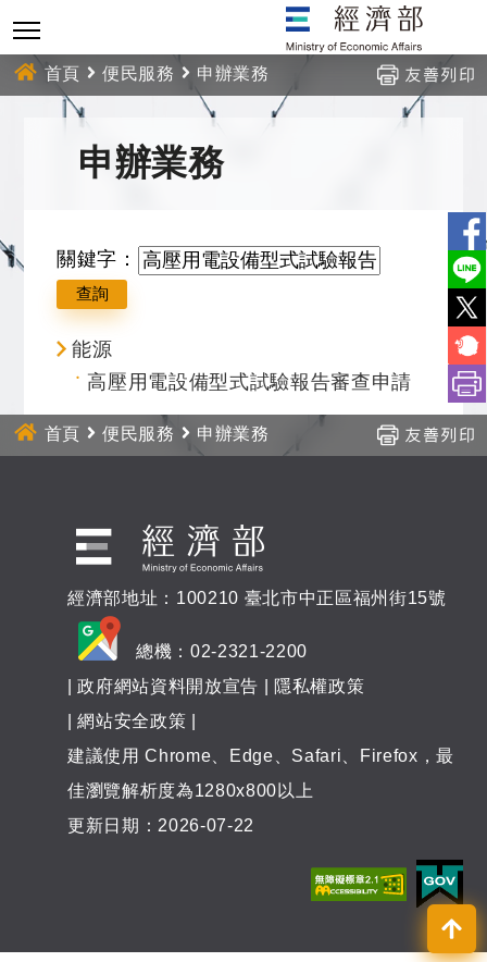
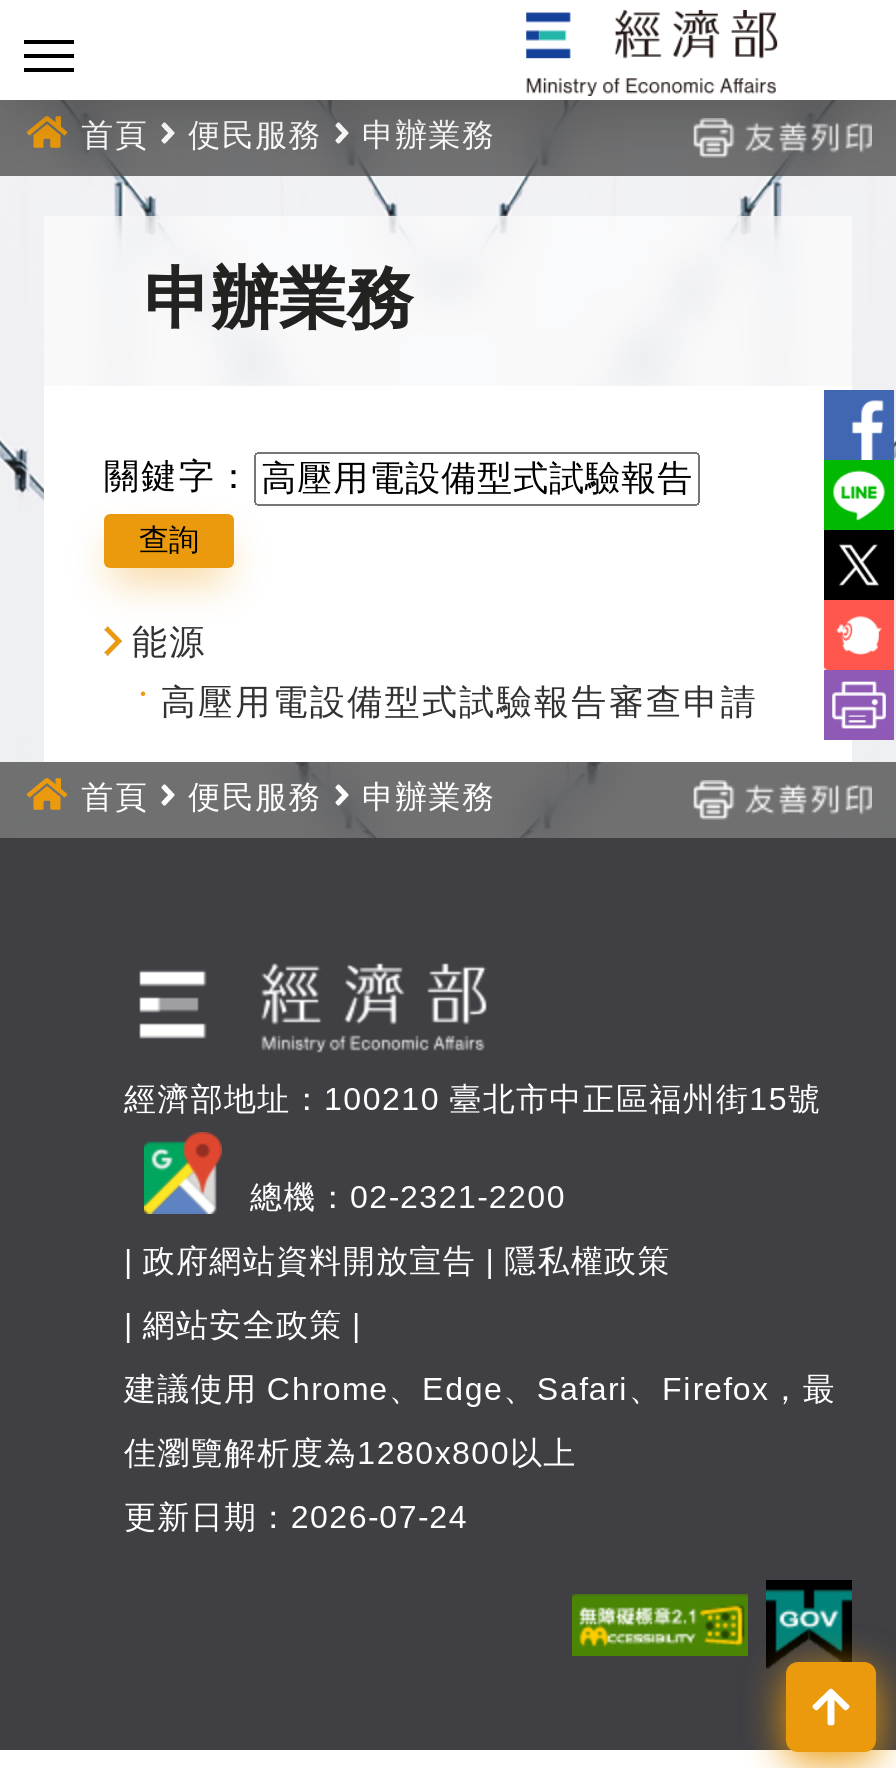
[67,816,254,835] 更新日期：2026-07-22 -> [124,1500,468,1534] 更新日期：2026-07-24

